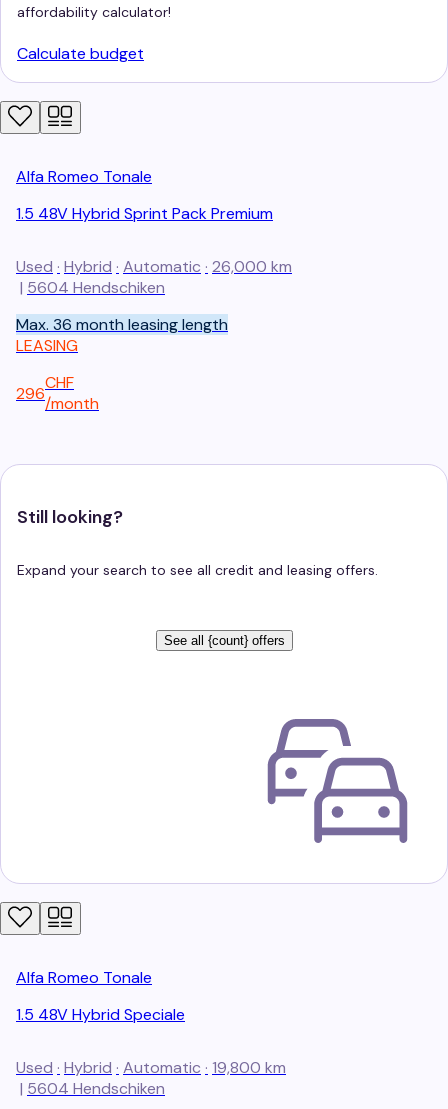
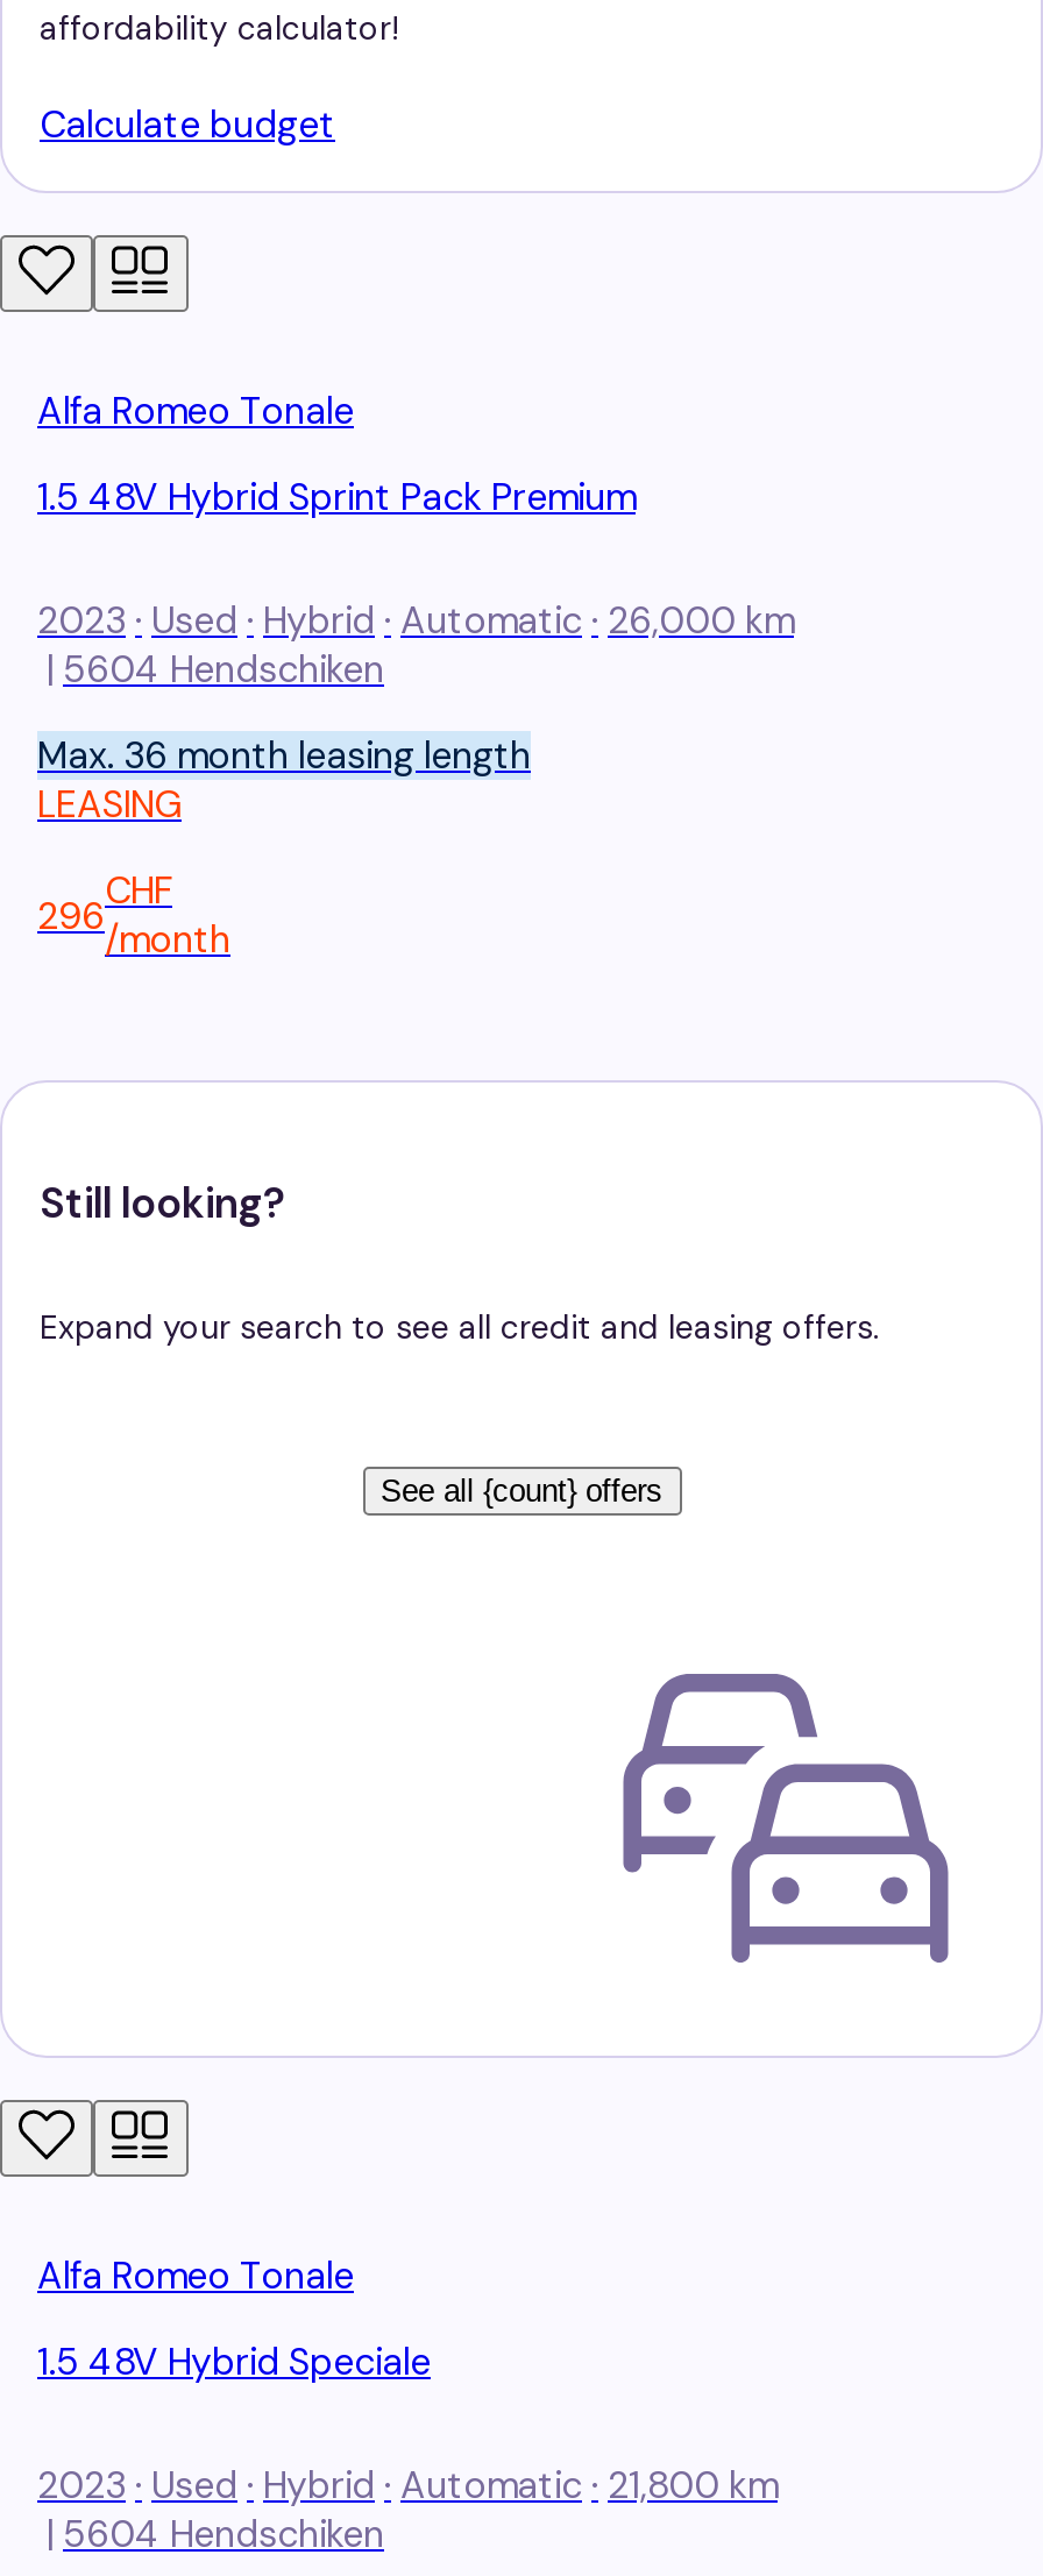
[16,256,292,277] Used · Hybrid · Automatic · 26,000 km -> [37,596,794,645] 2023 · Used · Hybrid · Automatic · 26,000 km
[16,1057,286,1078] Used · Hybrid · Automatic · 19,800 km -> [37,2461,778,2510] 2023 · Used · Hybrid · Automatic · 21,800 km

